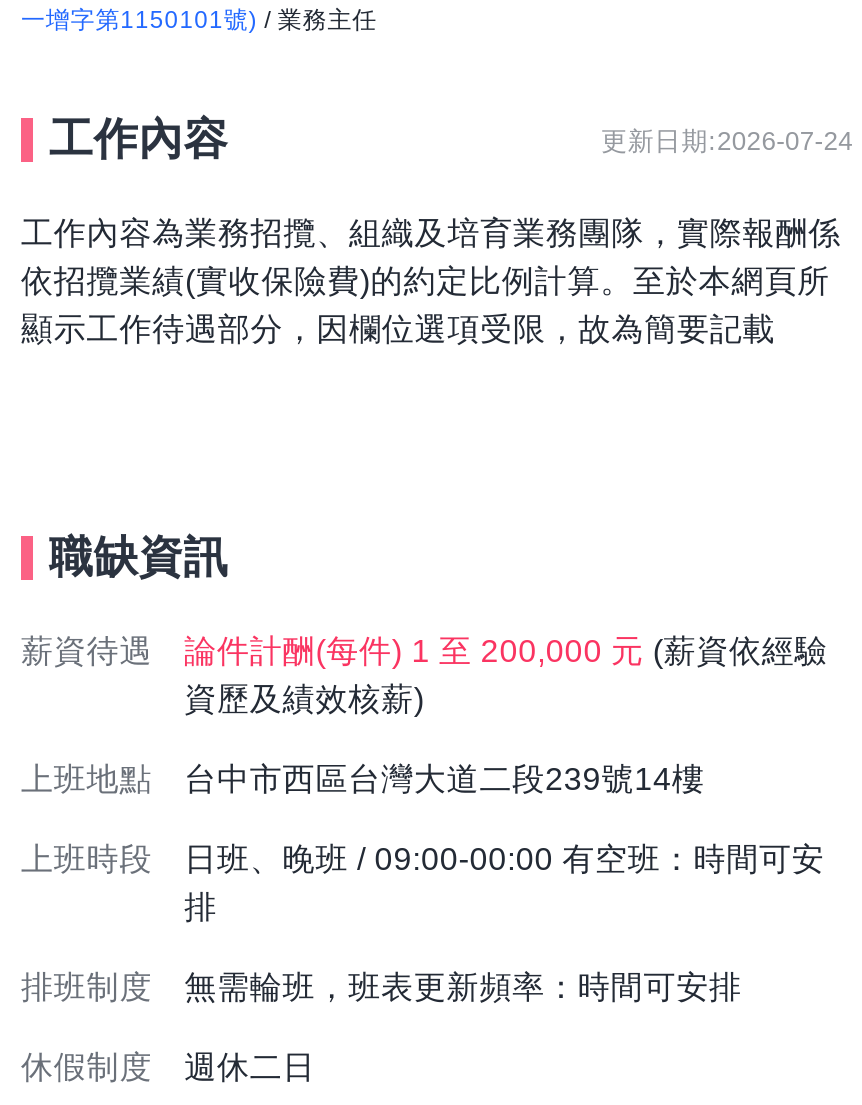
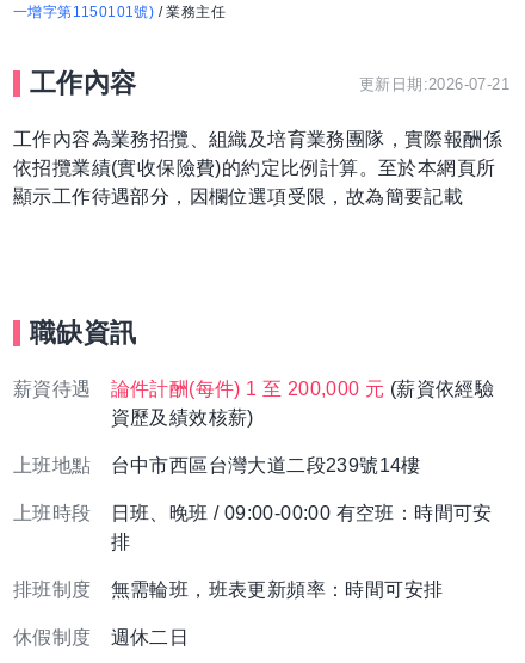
[601,125,853,155] 更新日期:2026-07-24 -> [359,75,509,93] 更新日期:2026-07-21

